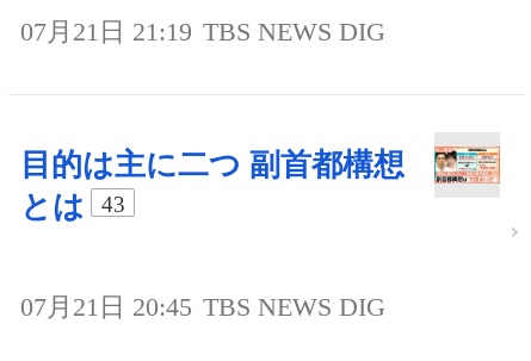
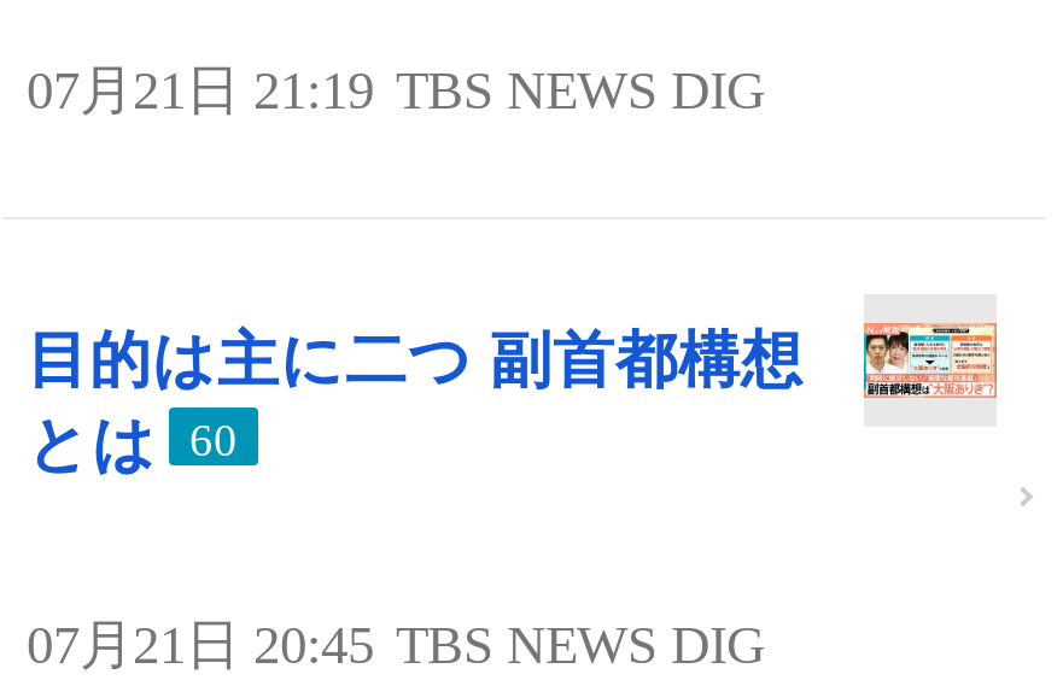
[20,189,125,224] とは 43 -> [27,408,238,478] とは 60

